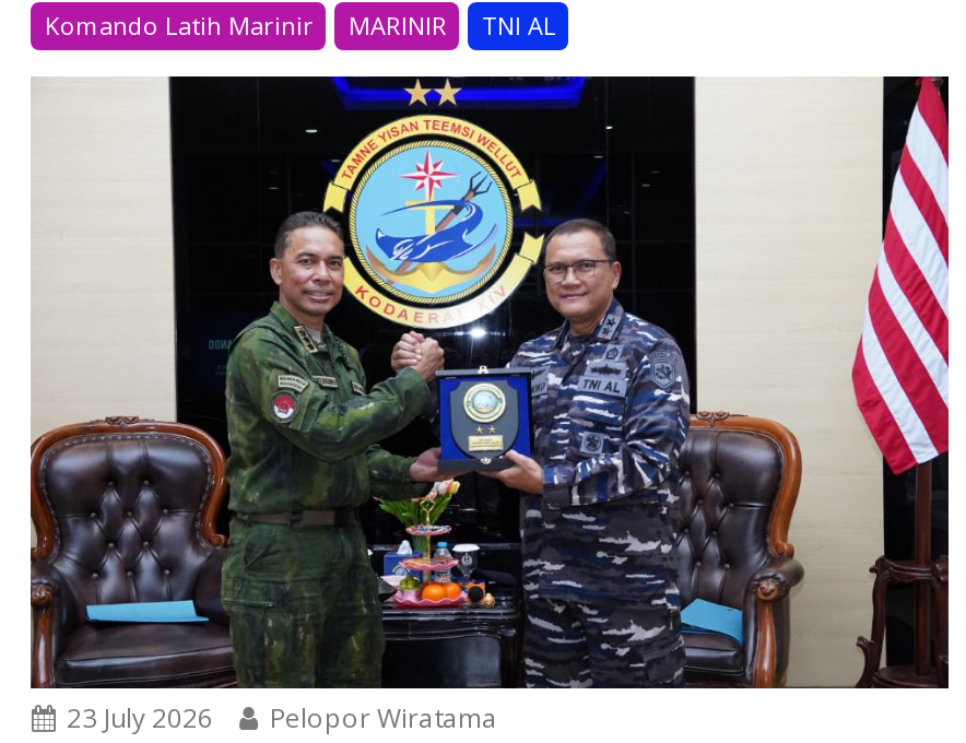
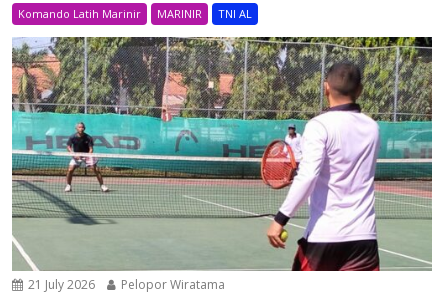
[31,73,951,735] [image] | 23 July 2026 Pelopor Wiratama -> [12,36,433,293] [image] | 21 July 2026 Pelopor Wiratama

